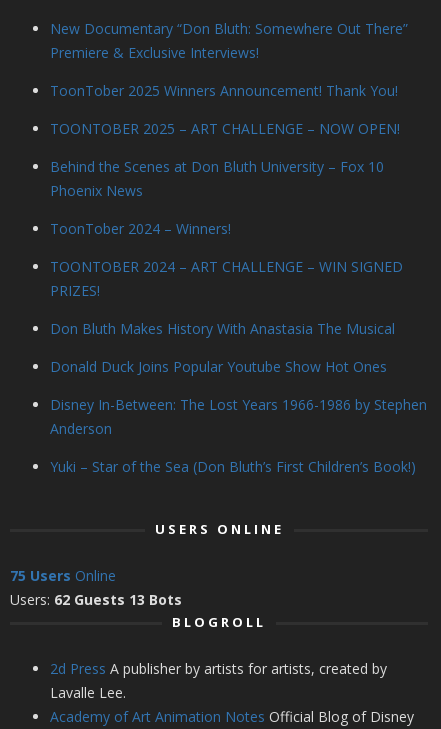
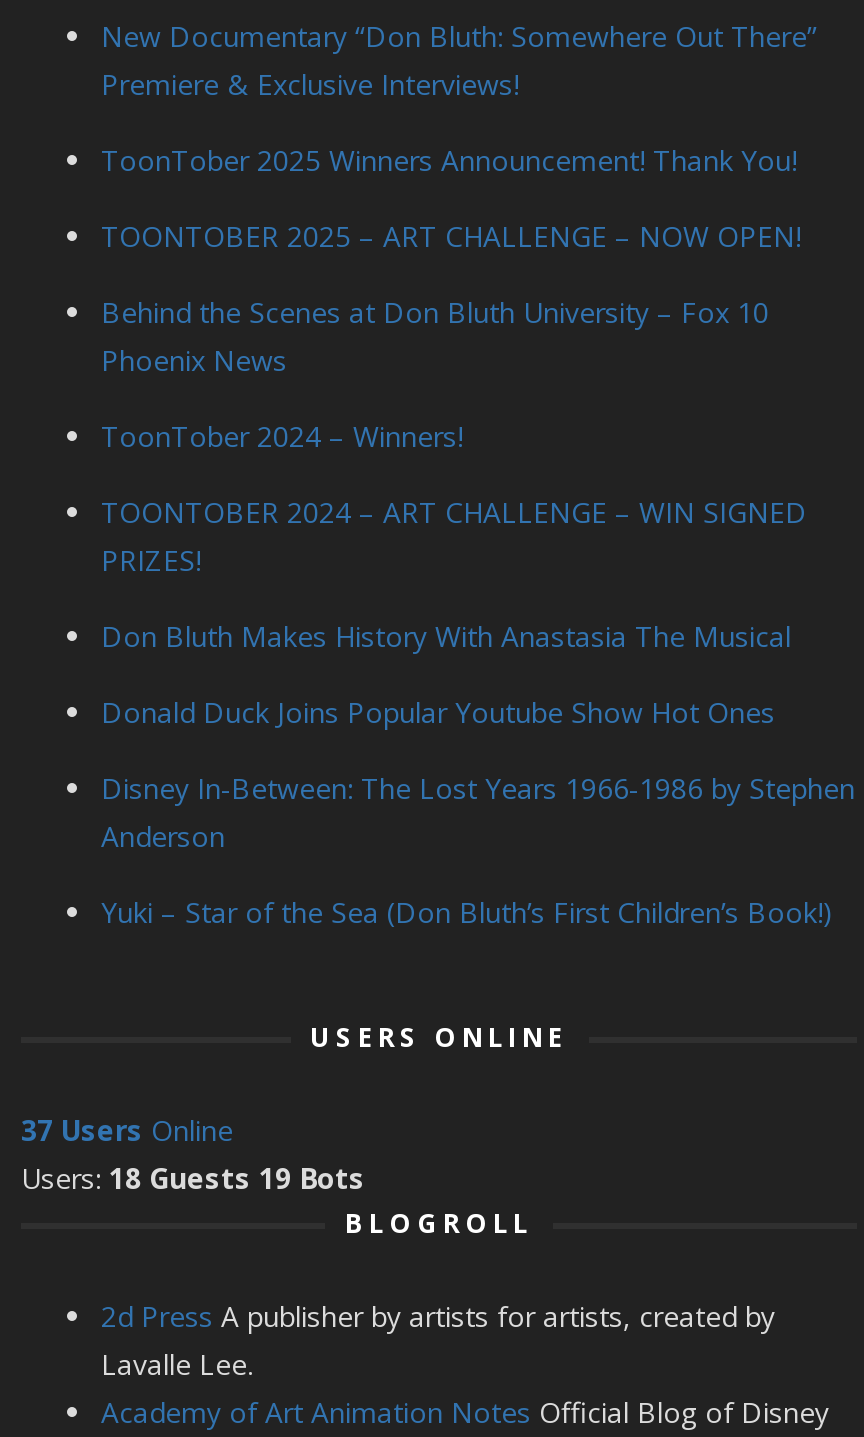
[10,566,116,585] 75 Users Online -> [21,1111,233,1149] 37 Users Online
[10,590,182,609] Users: 62 Guests 13 Bots -> [21,1159,365,1197] Users: 18 Guests 19 Bots

